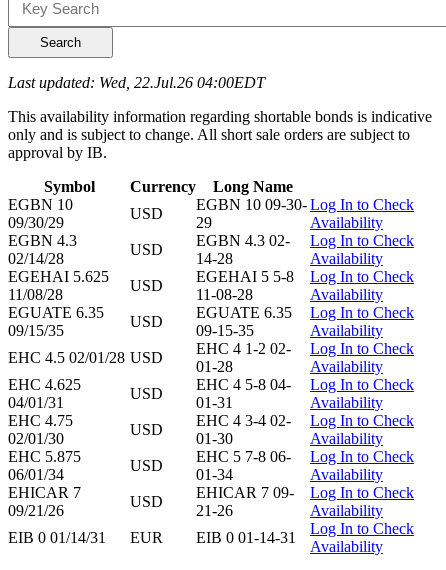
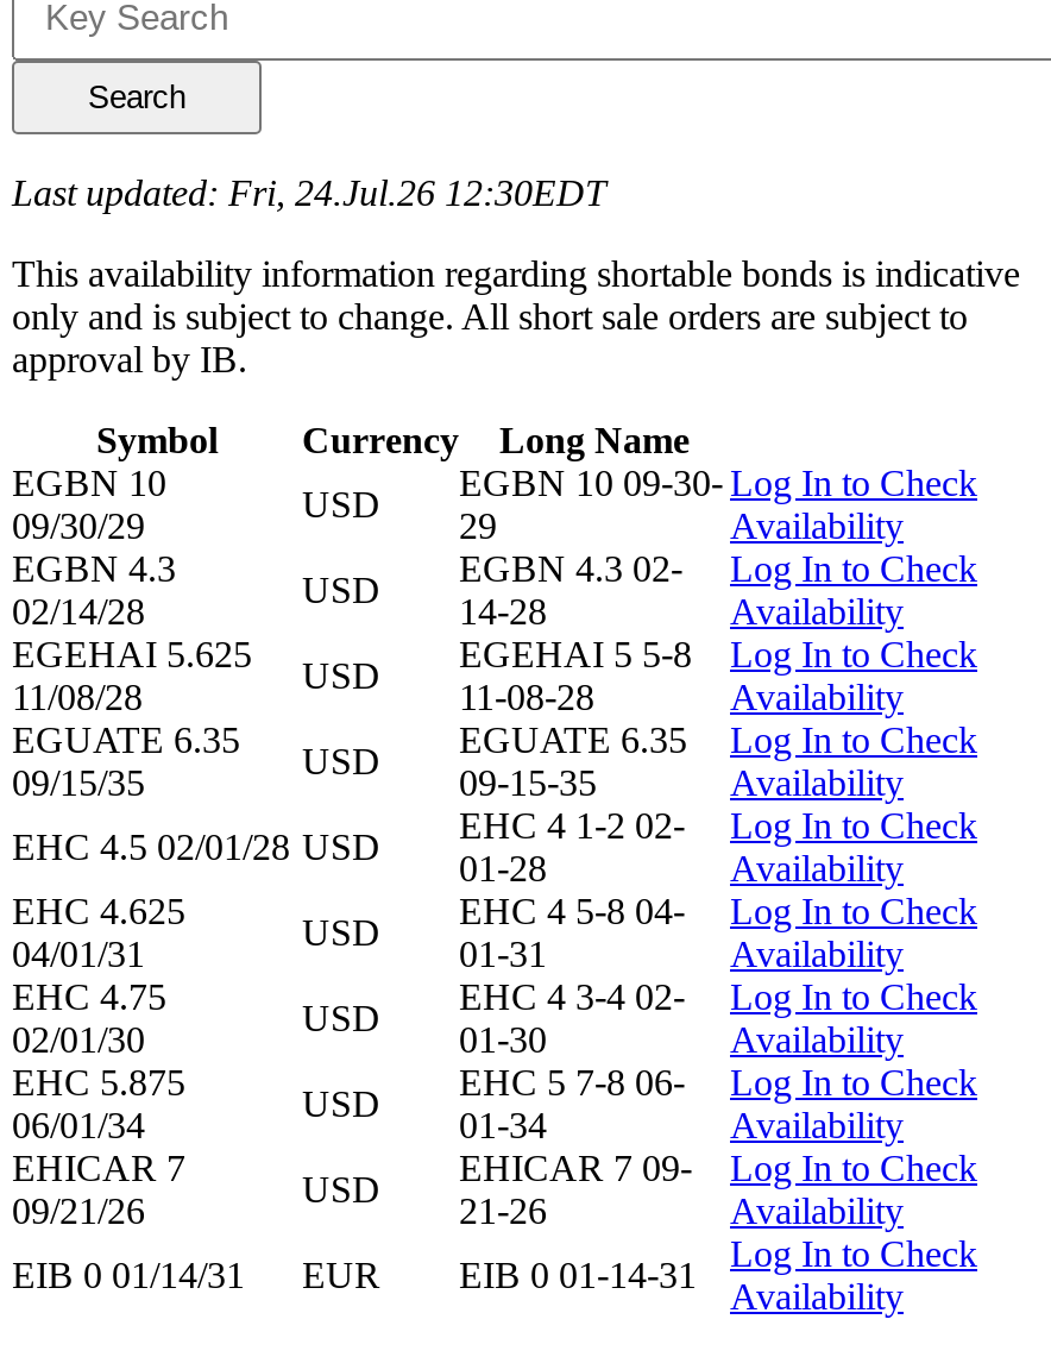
[8,74,265,91] Last updated: Wed, 22.Jul.26 04:00EDT -> [12,173,606,214] Last updated: Fri, 24.Jul.26 12:30EDT

